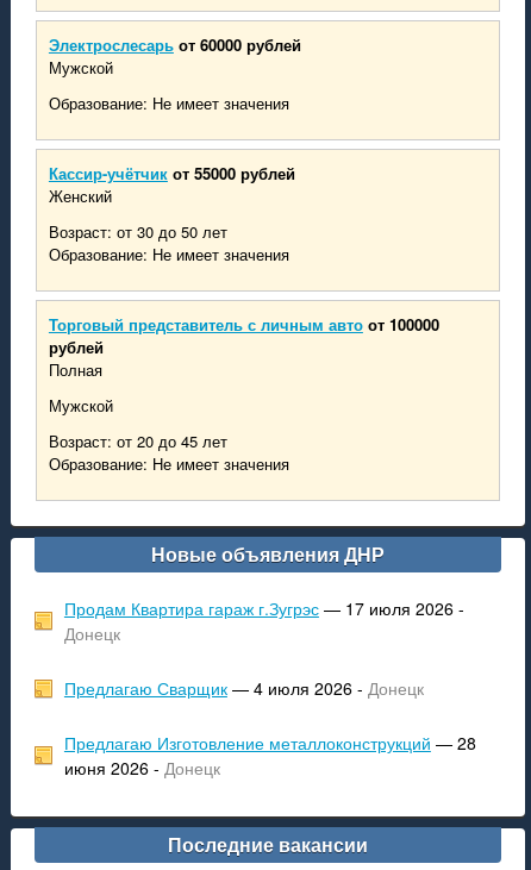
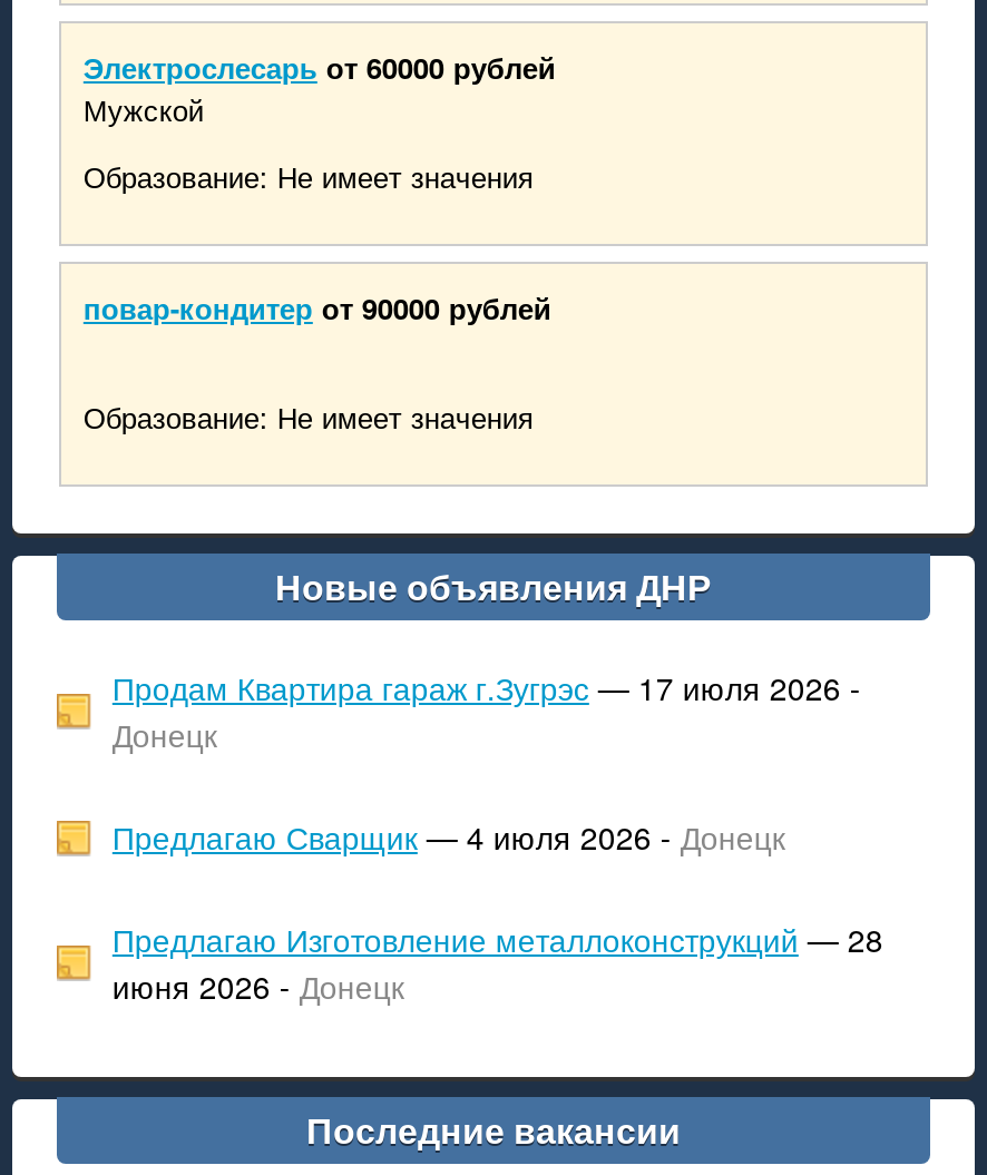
[49,162,439,452] Кассир-учётчик от 55000 рублей | Женский | Возраст: от 30 до 50 лет | Образование: Не имеет значения | Торговый представитель с личным авто от 100000 | рублей | Полная | Мужской | Возраст: от 20 до 45 лет -> [83,286,551,329] повар-кондитер от 90000 рублей

